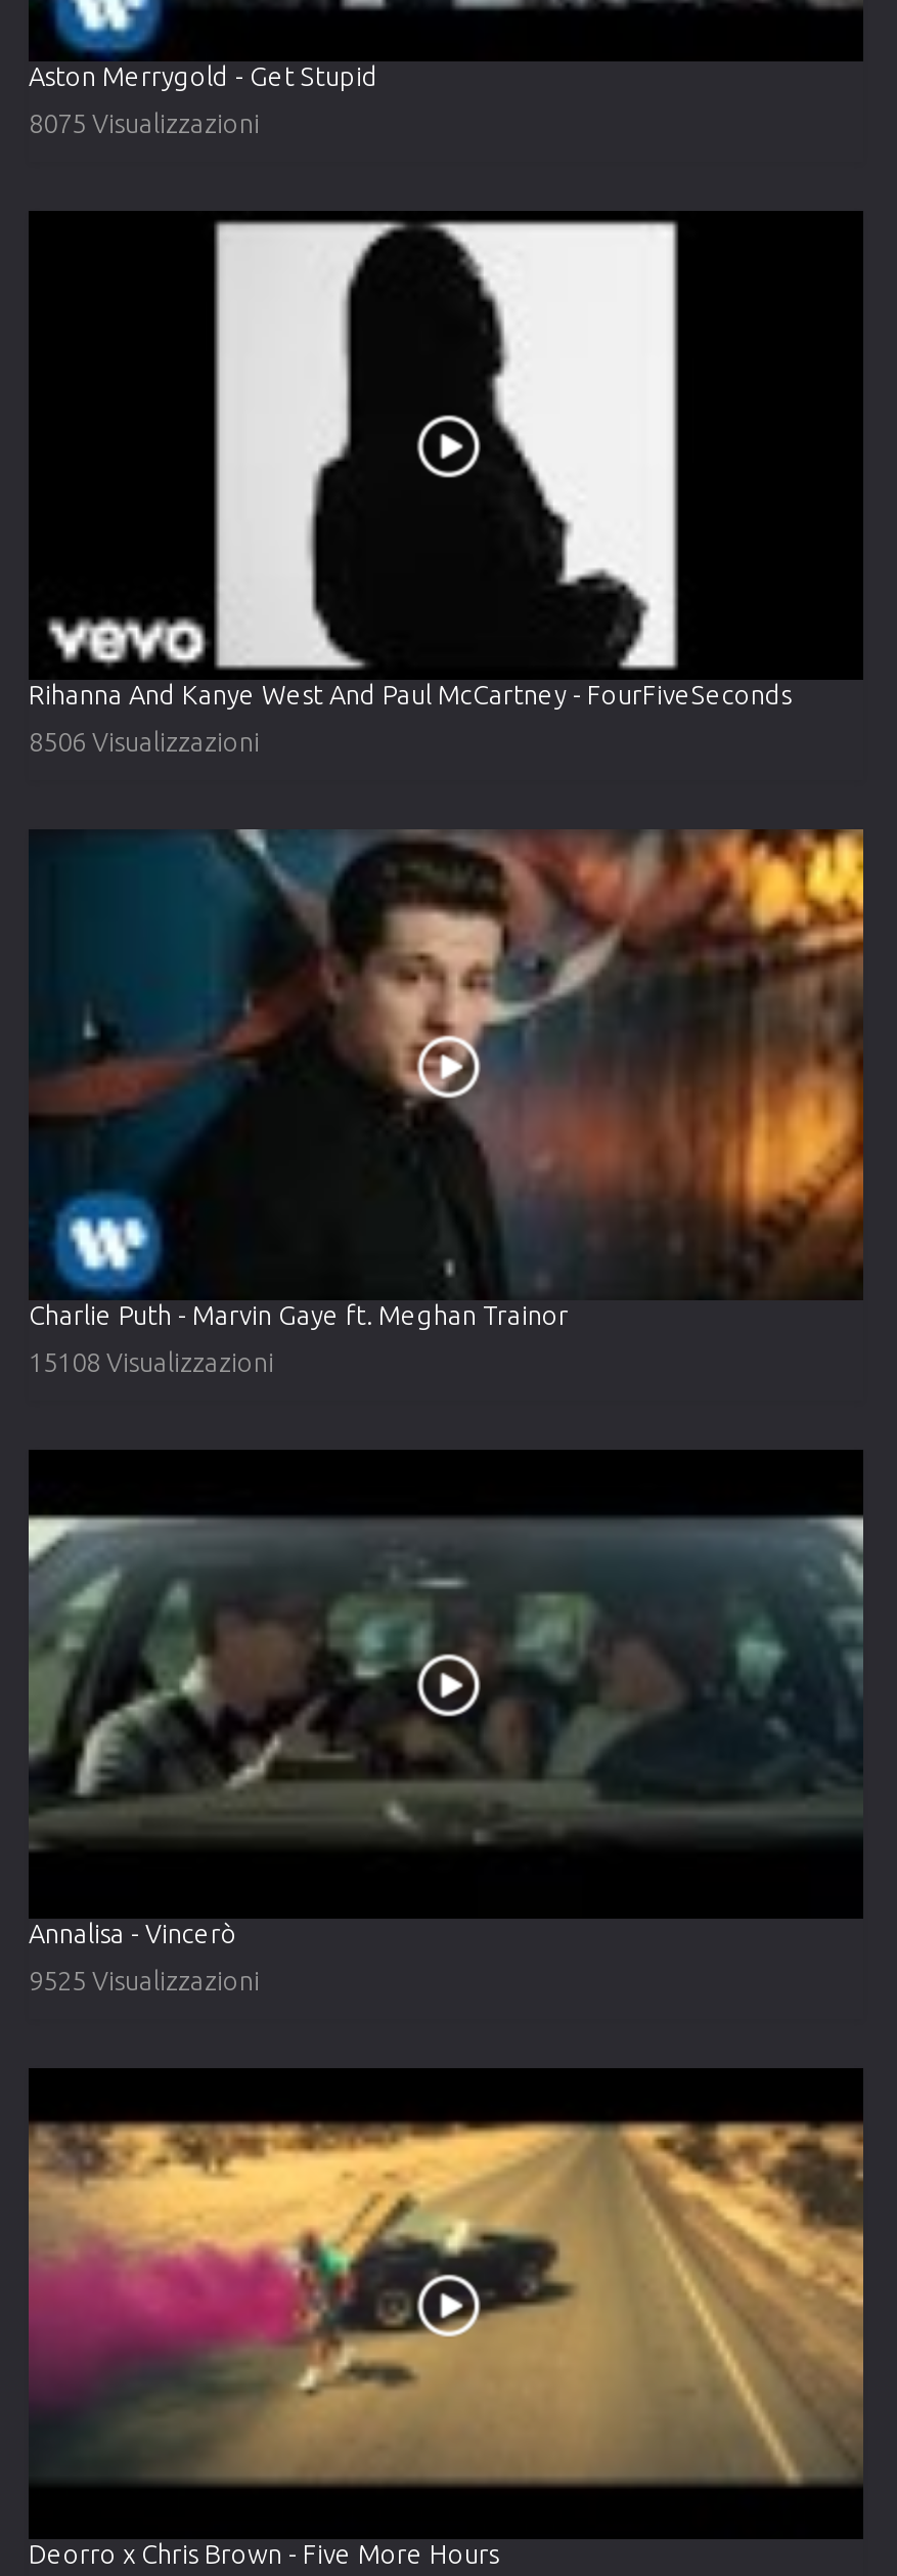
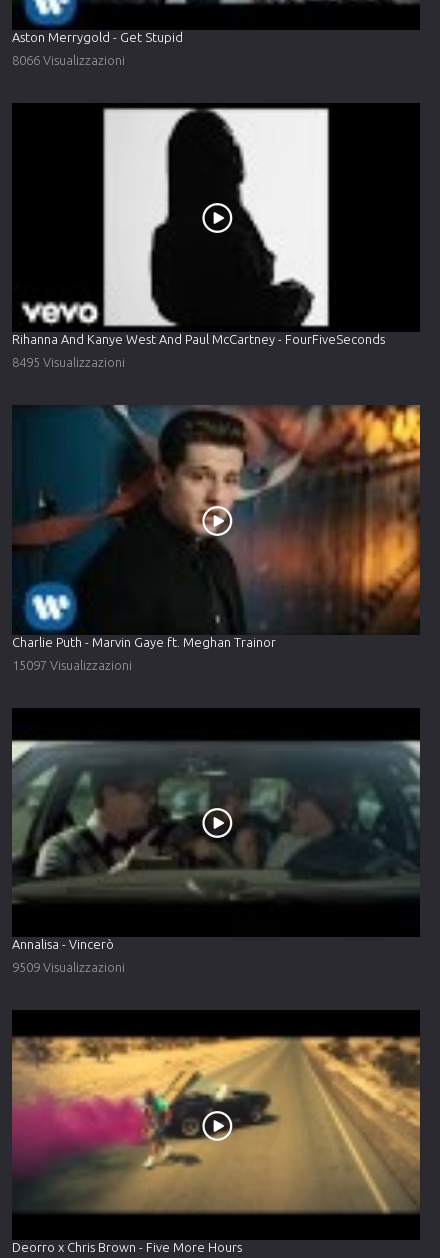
[29,108,260,136] 8075 Visualizzazioni -> [12,52,125,66] 8066 Visualizzazioni
[29,727,260,756] 8506 Visualizzazioni -> [12,355,125,369] 8495 Visualizzazioni
[29,1346,274,1375] 15108 Visualizzazioni -> [12,657,132,671] 15097 Visualizzazioni
[29,1966,260,1994] 9525 Visualizzazioni -> [12,960,125,974] 9509 Visualizzazioni

